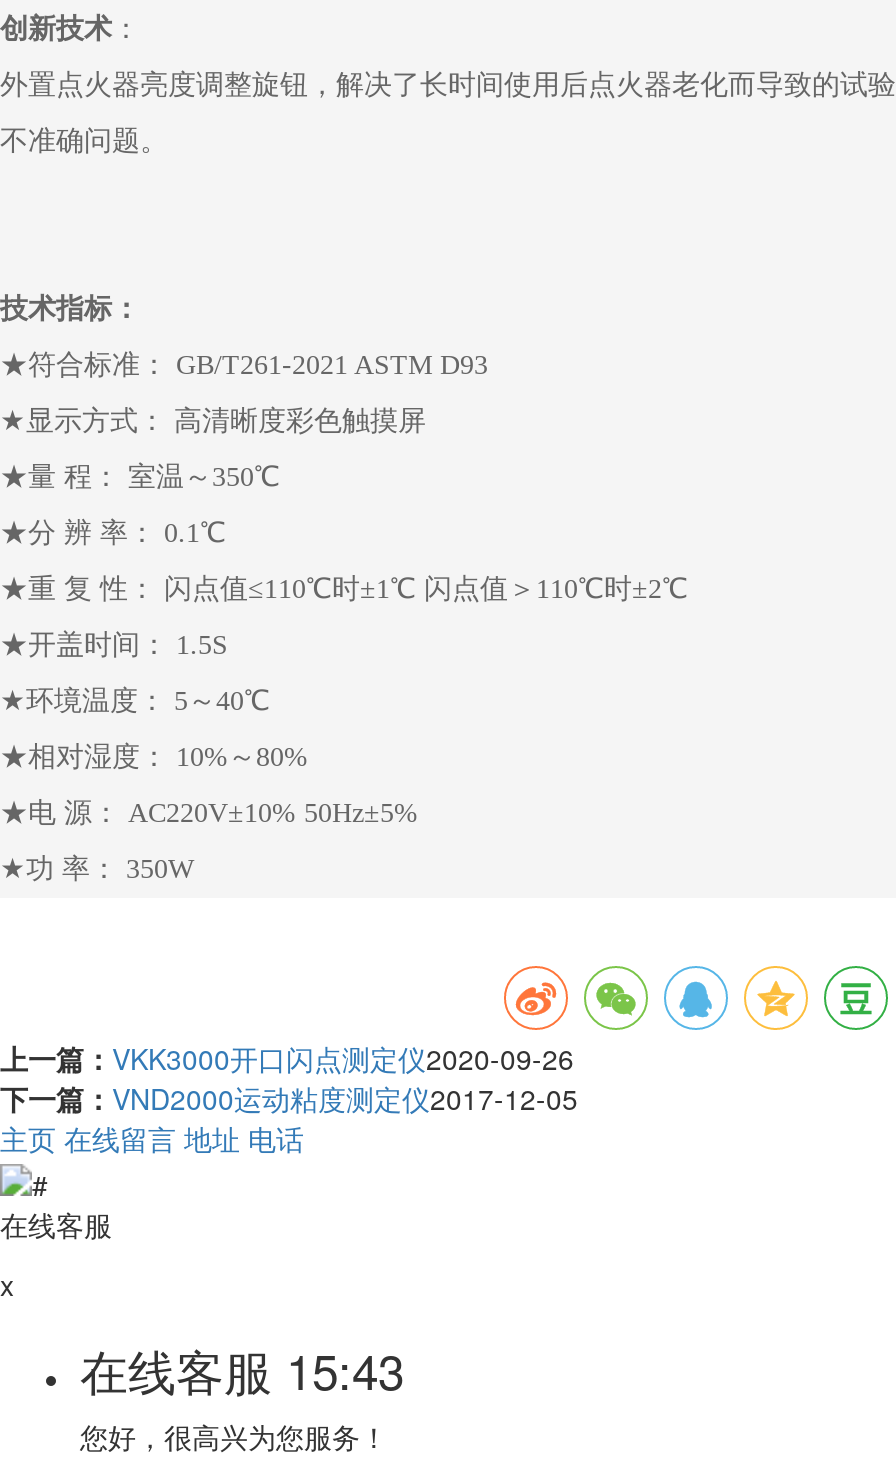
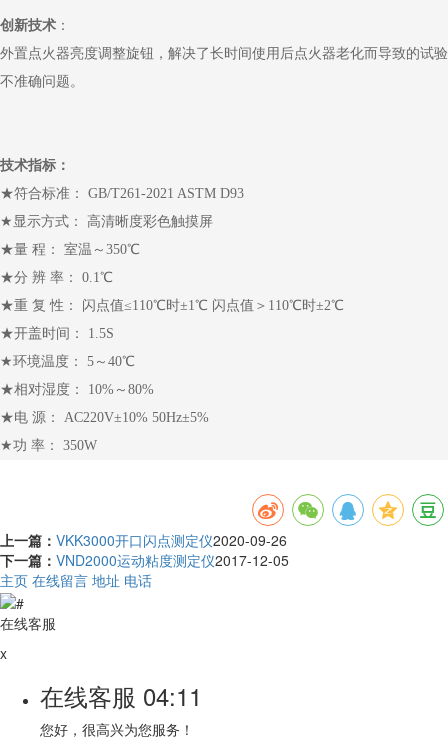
[80,1333,404,1403] 在线客服15:43 -> [40,678,202,713] 在线客服04:11

